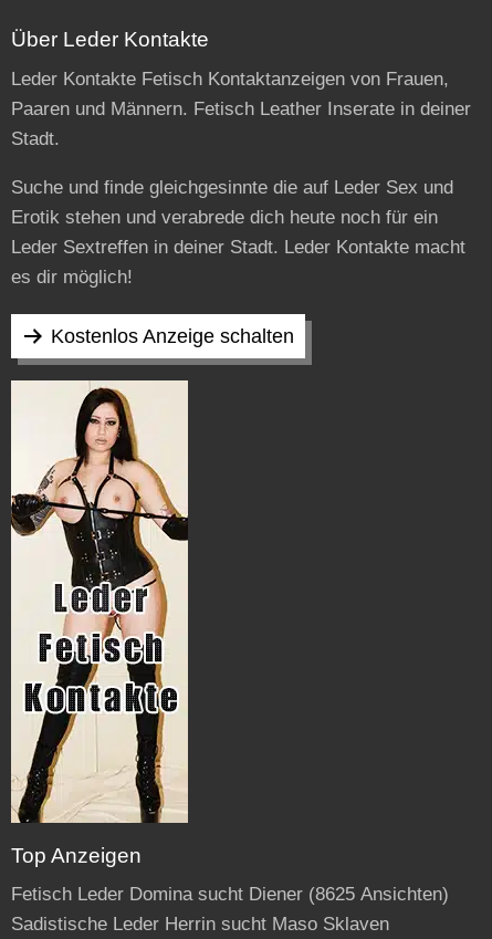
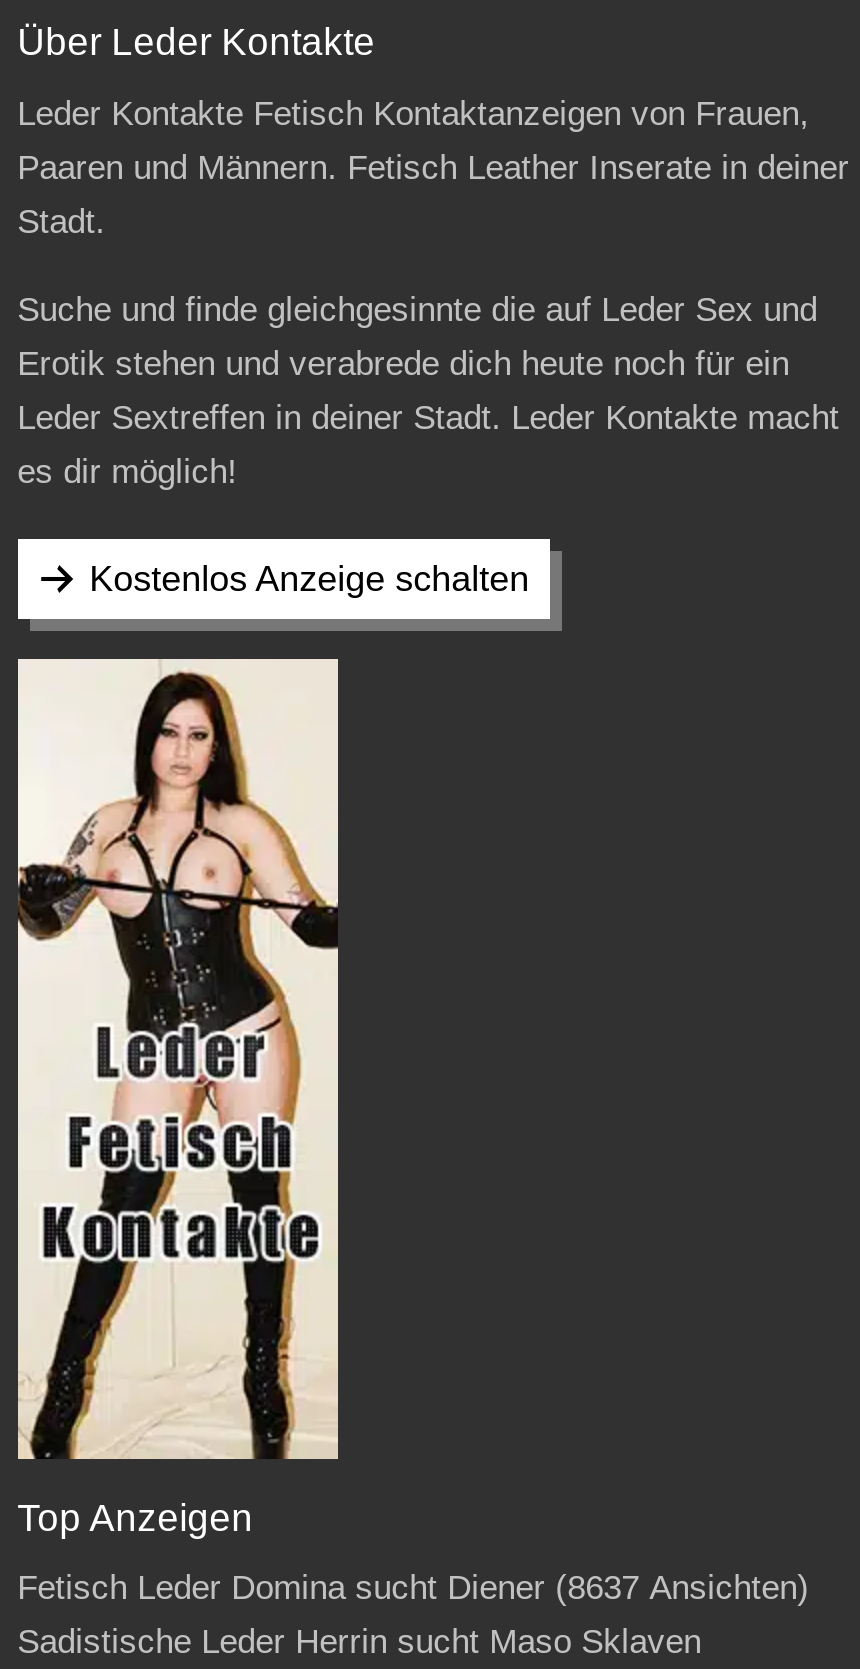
[11,884,448,905] Fetisch Leder Domina sucht Diener (8625 Ansichten) -> [17,1569,809,1607] Fetisch Leder Domina sucht Diener (8637 Ansichten)

